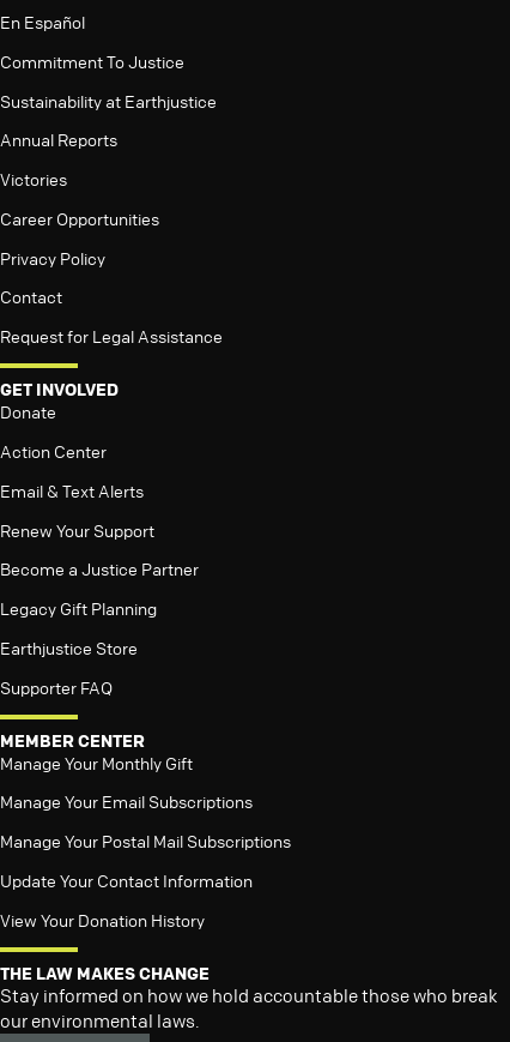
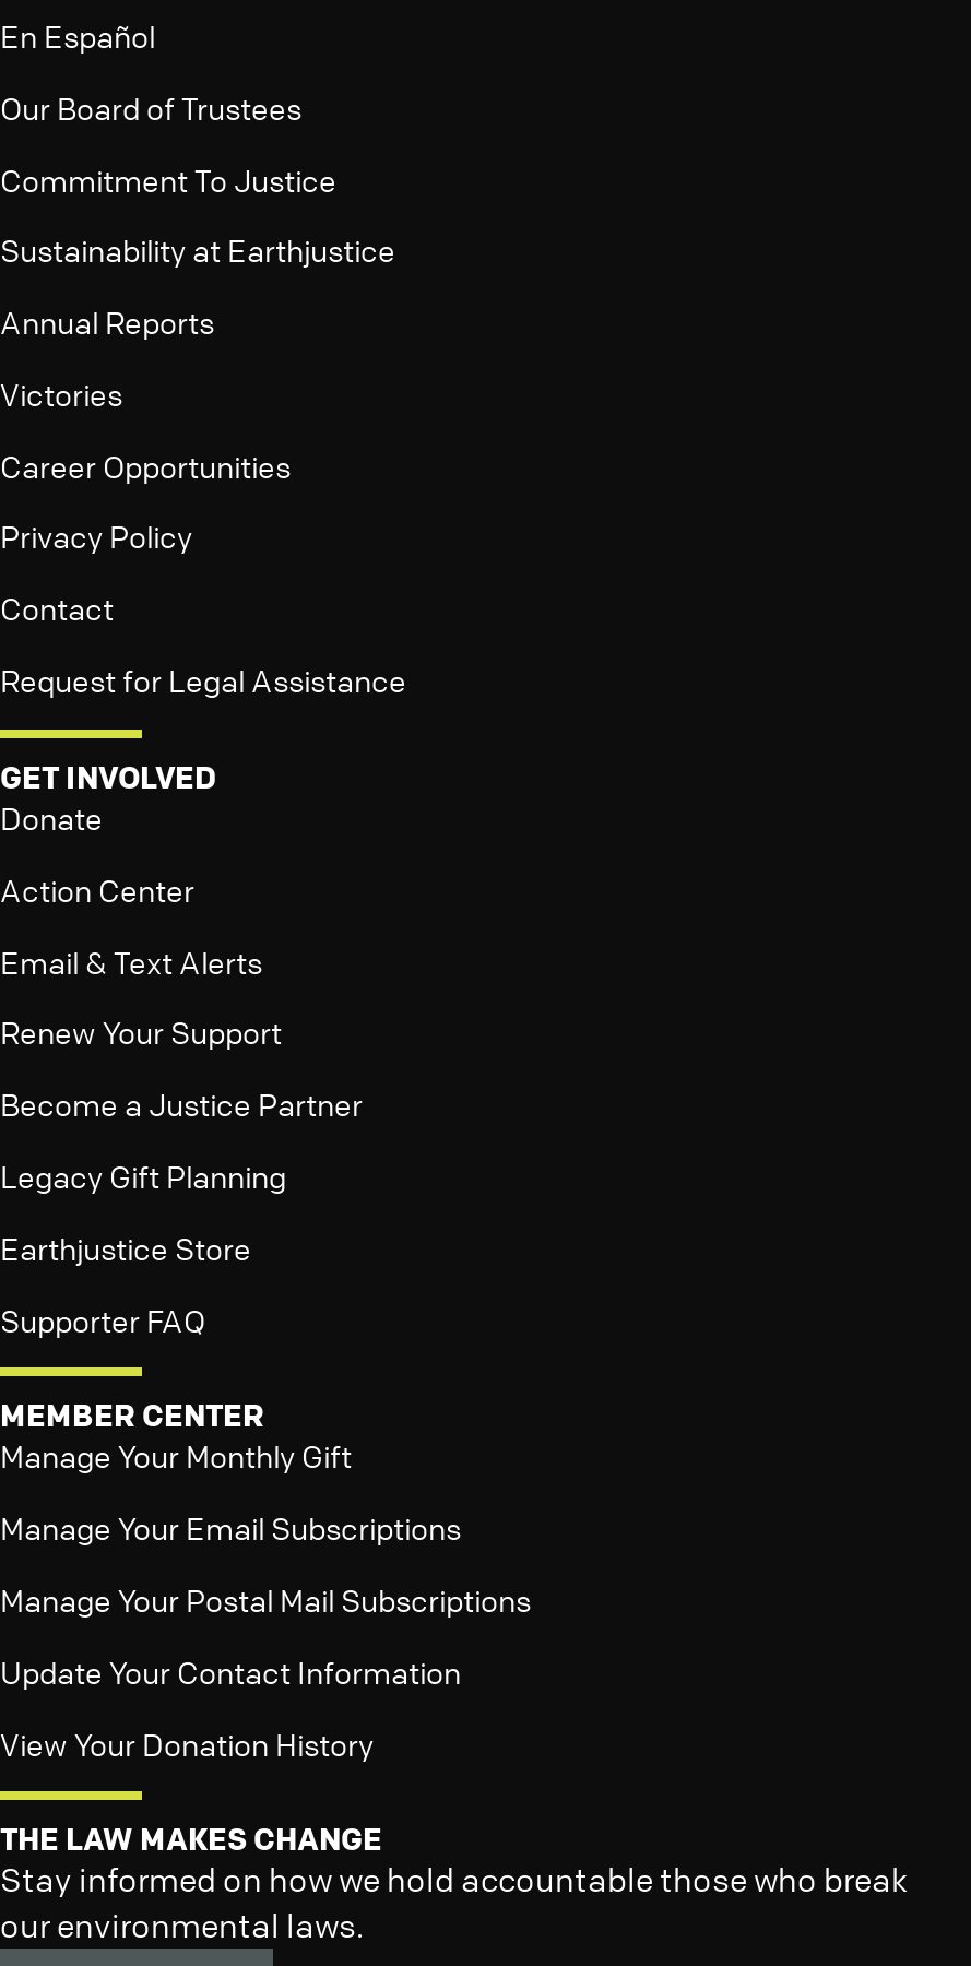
none -> [0,87,301,126] Our Board of Trustees

